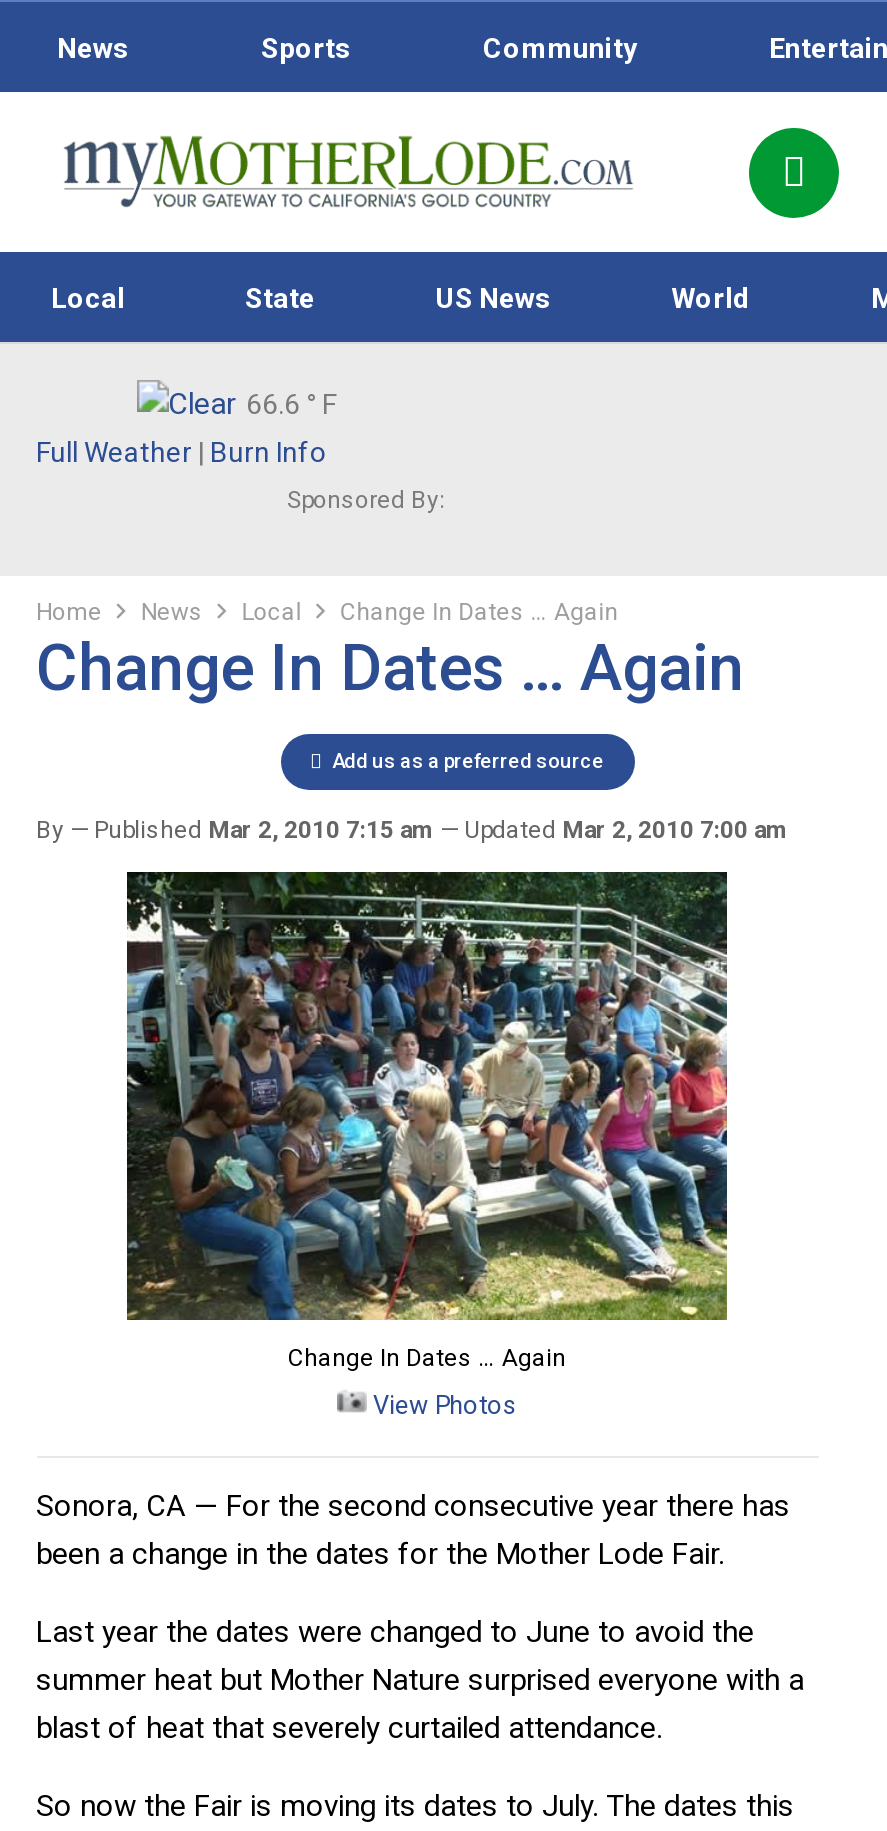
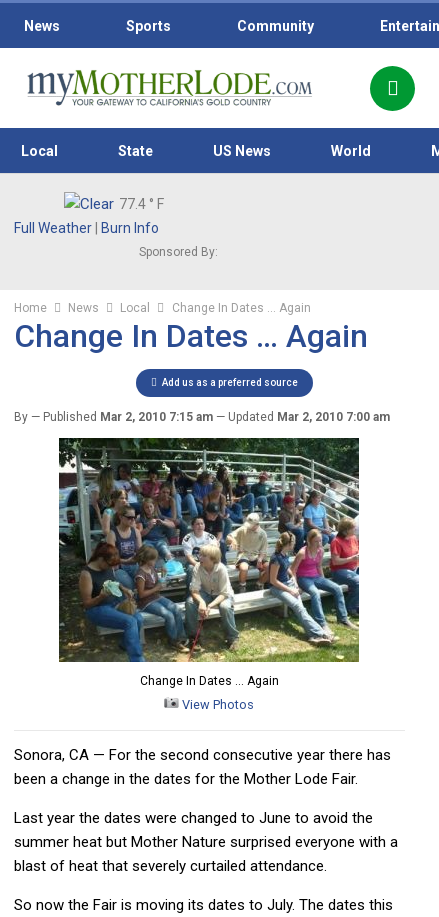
[246,388,336,420] 66.6 ° F -> [118,196,163,212] 77.4 ° F

